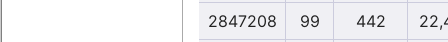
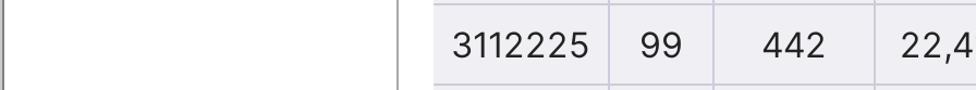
[207,11,276,31] 2847208 -> [451,24,590,67] 3112225

